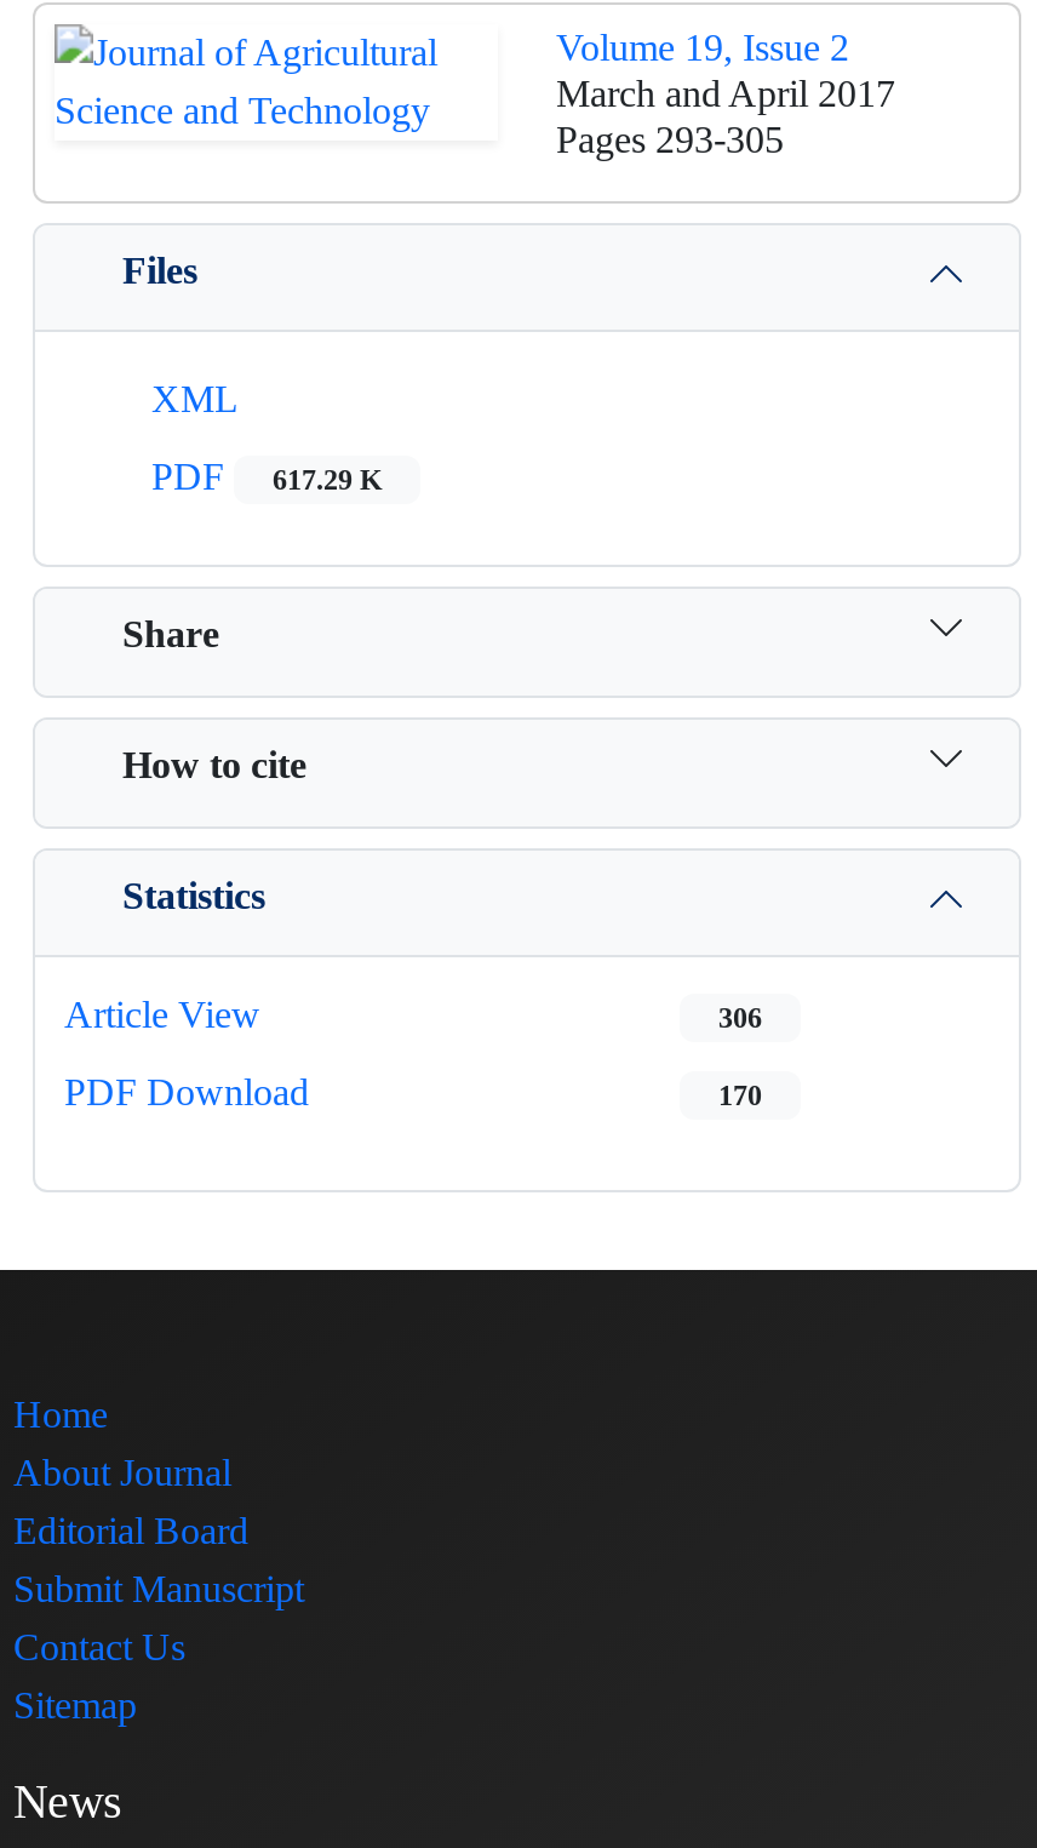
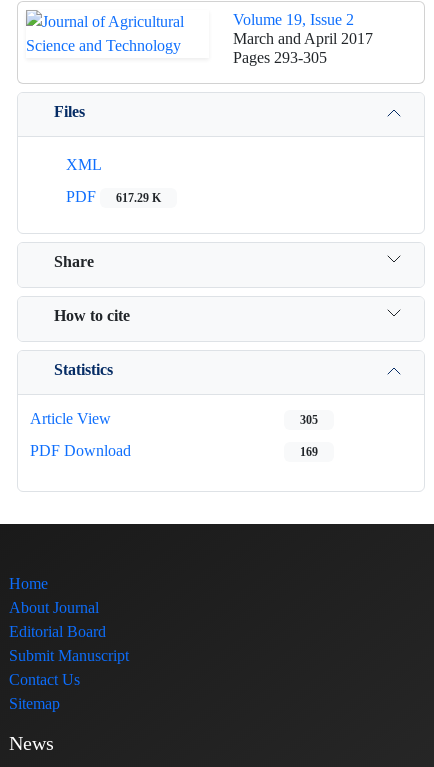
[718,999,762,1035] 306 -> [300,412,318,427] 305
[718,1076,762,1112] 170 -> [300,444,318,459] 169

